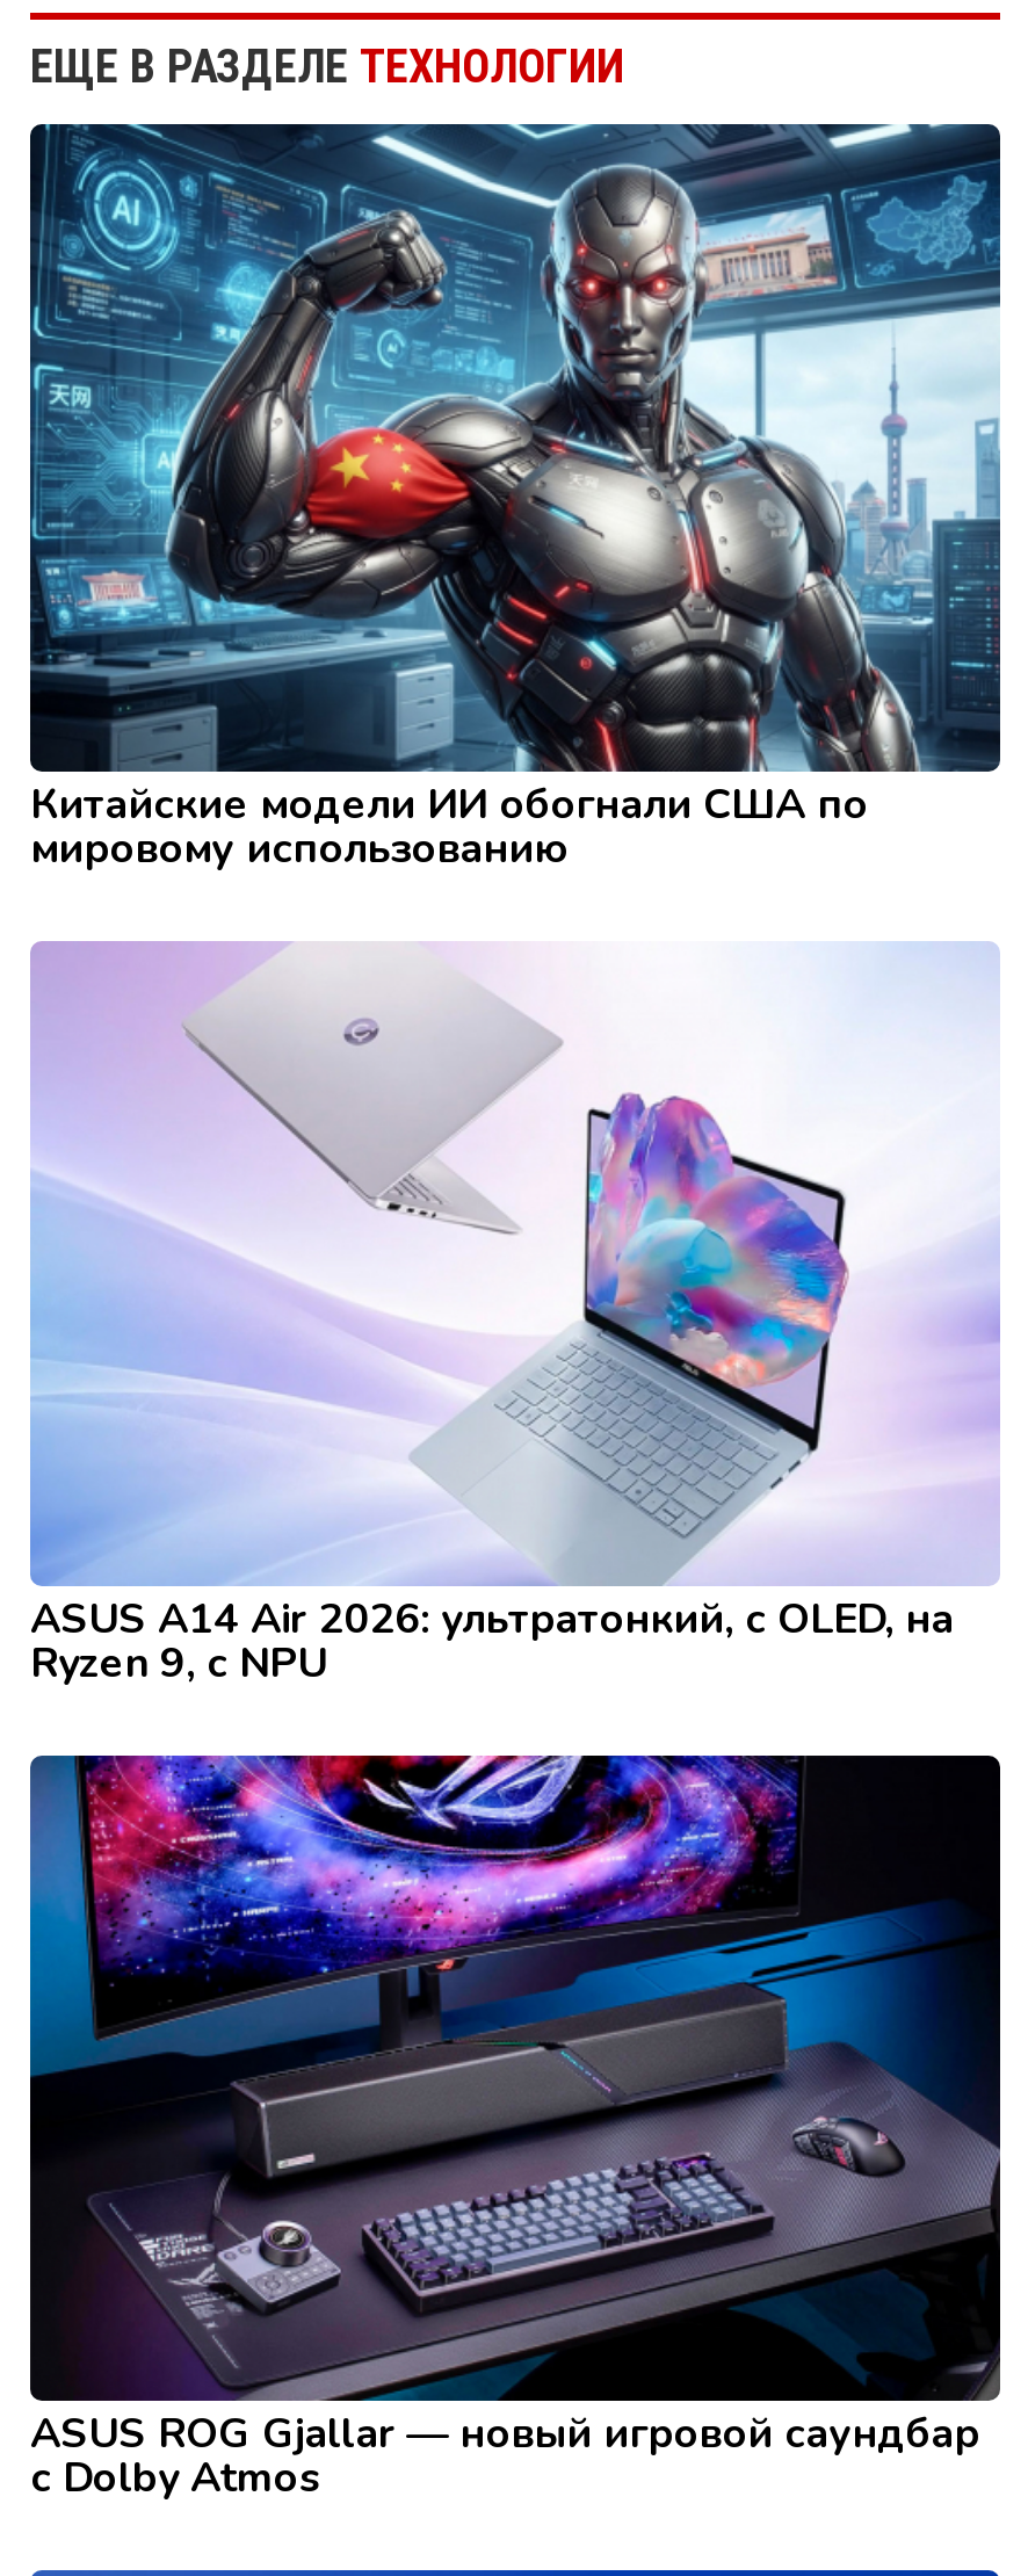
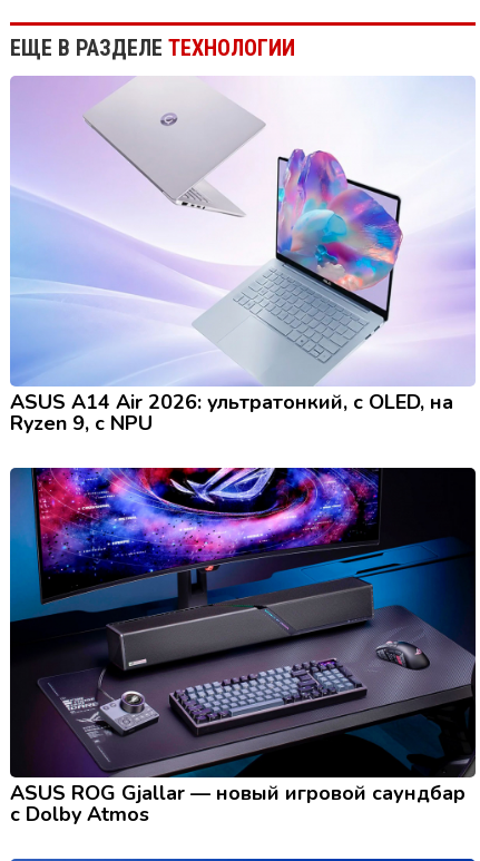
[28,122,1002,875] [image] | Китайские модели ИИ обогнали США по | мировому использованию -> none

